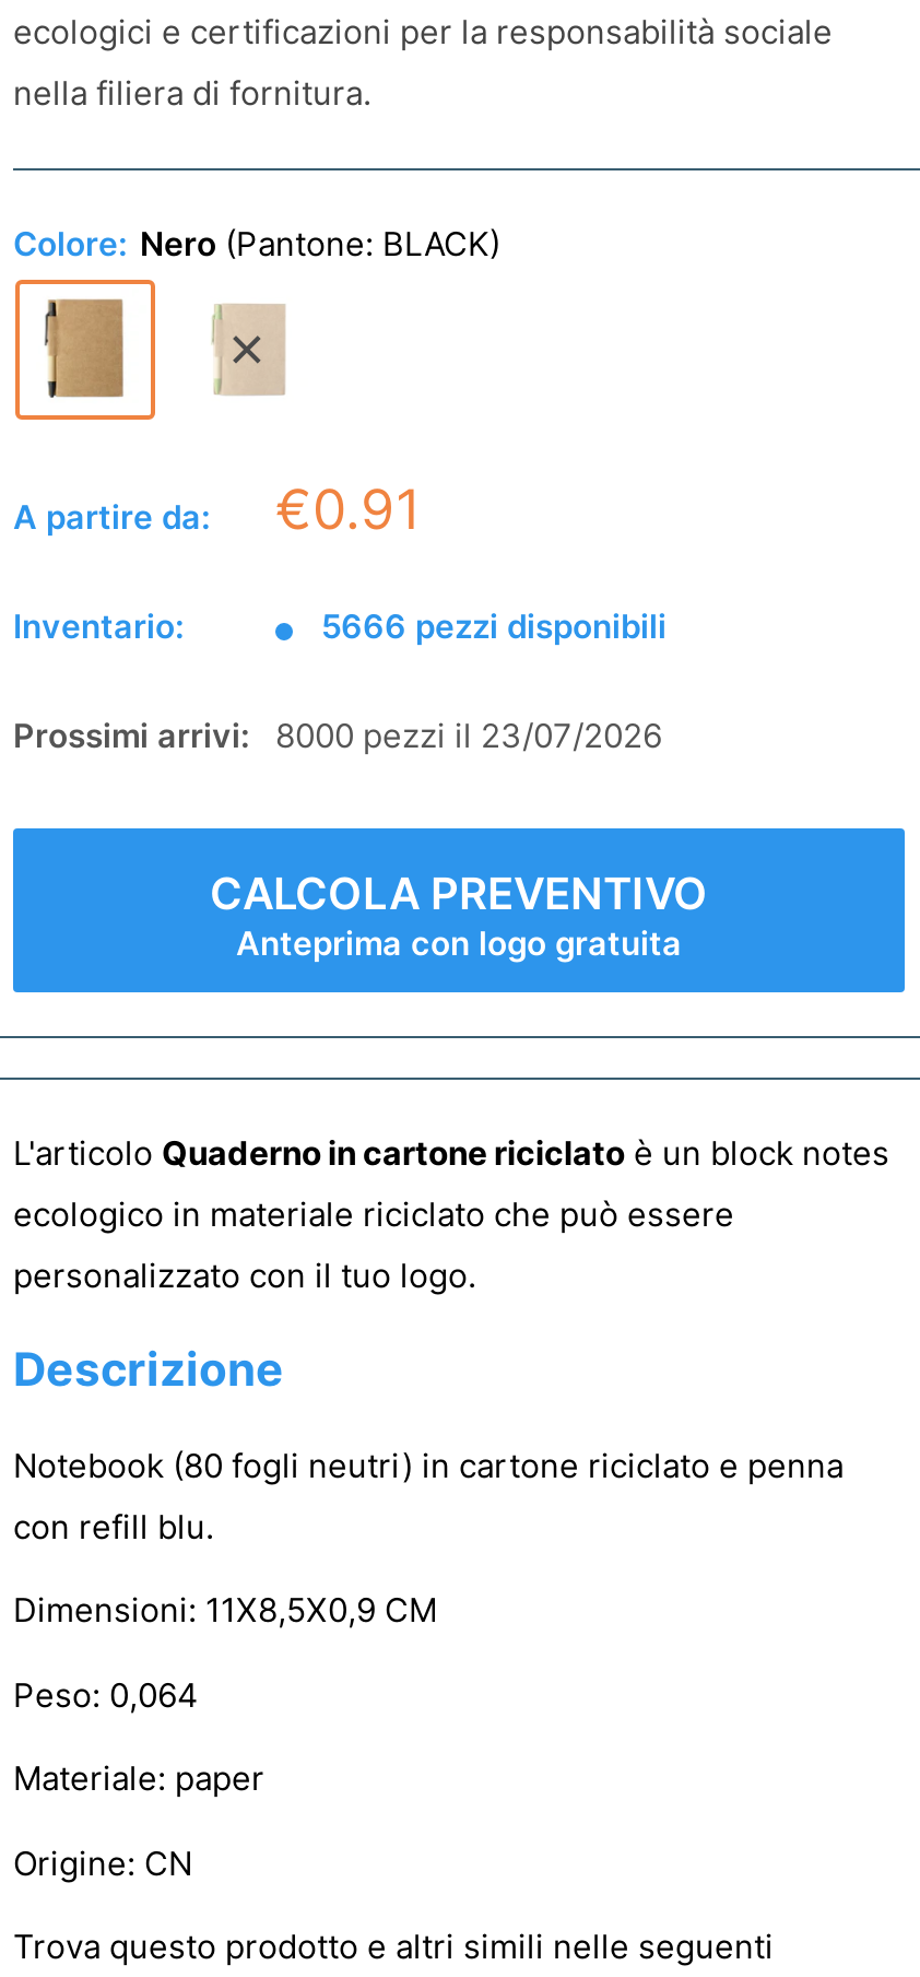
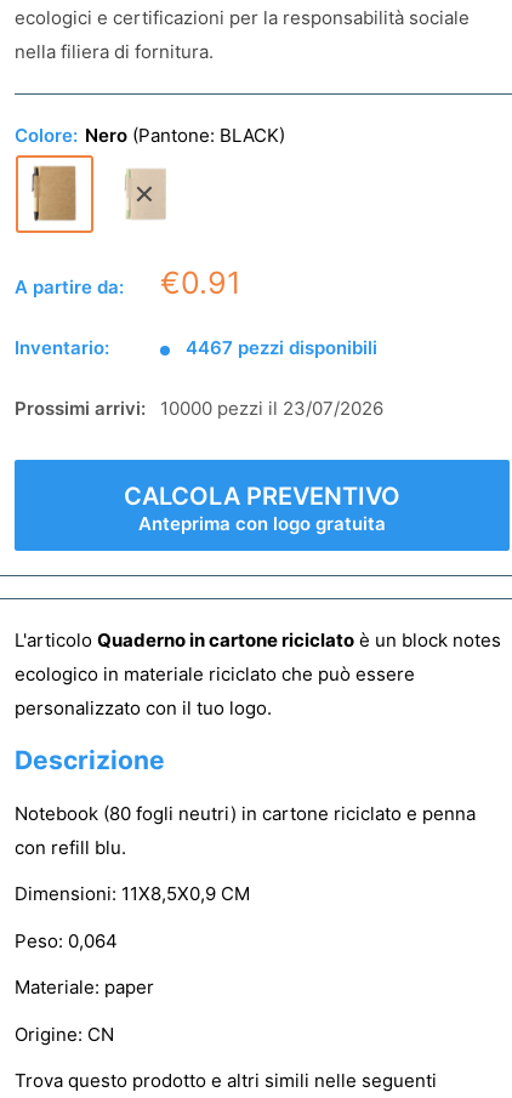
[321,605,667,647] 5666 pezzi disponibili -> [186,336,377,359] 4467 pezzi disponibili
[13,715,662,756] Prossimi arrivi: 8000 pezzi il 23/07/2026 -> [15,397,383,420] Prossimi arrivi: 10000 pezzi il 23/07/2026

